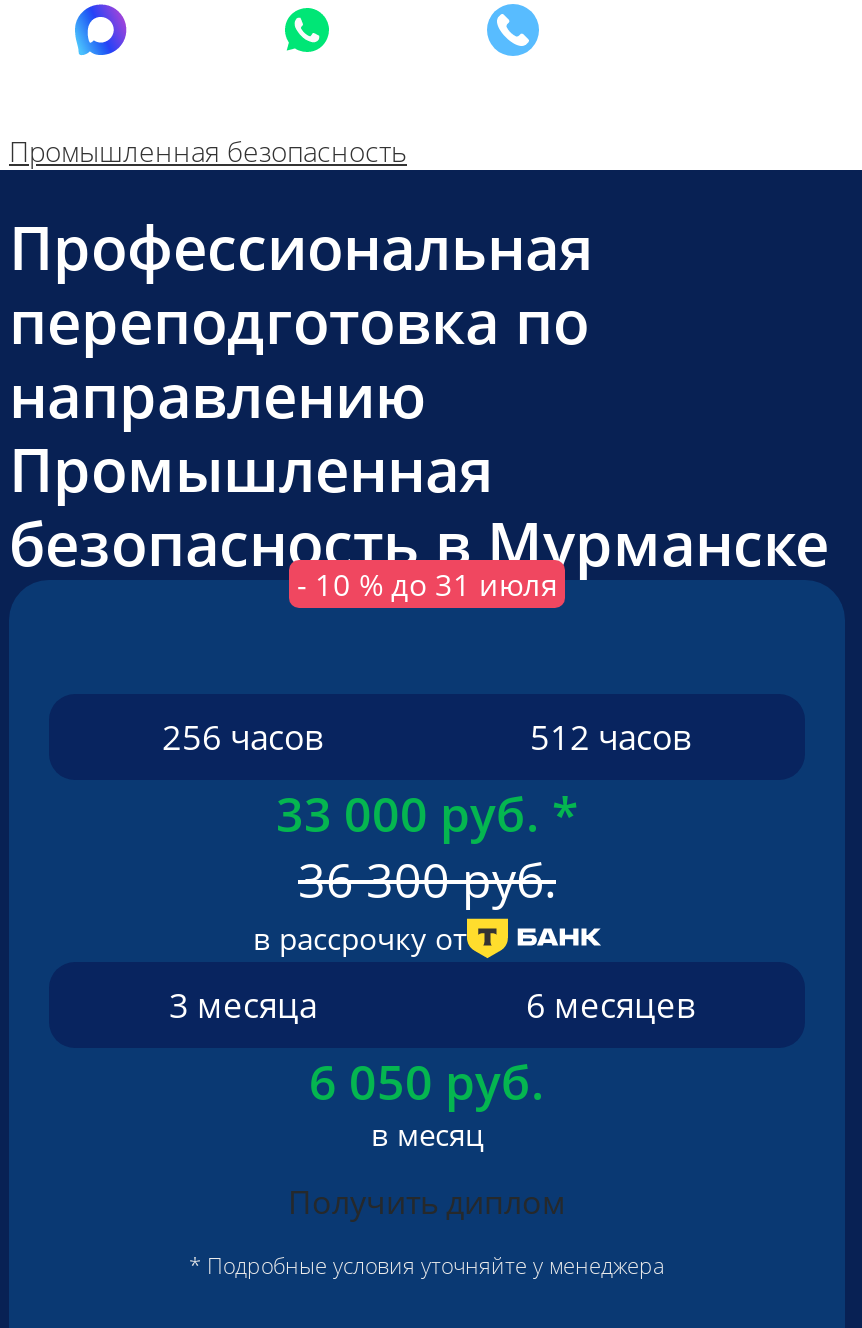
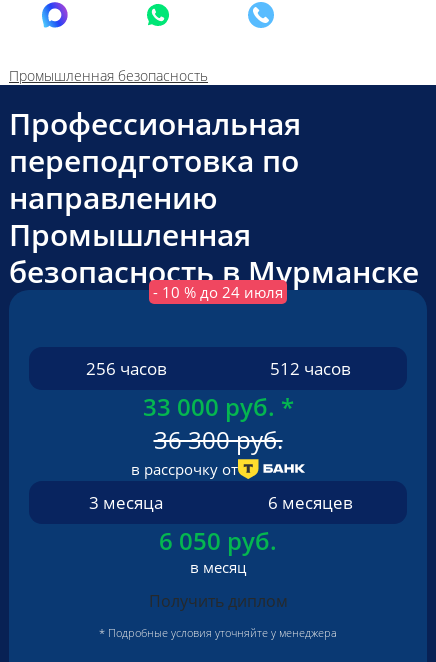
[9,503,829,605] безопасность в Мурманске - 10 % до 31 июля -> [9,251,419,302] безопасность в Мурманске - 10 % до 24 июля

